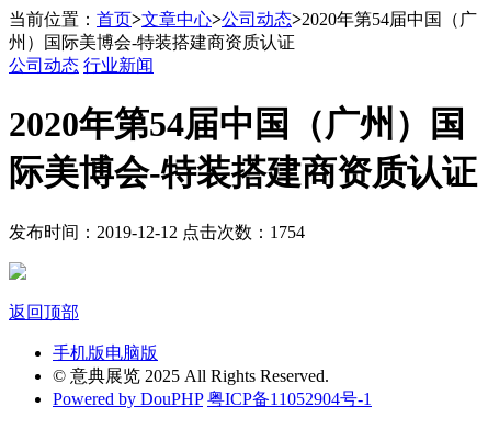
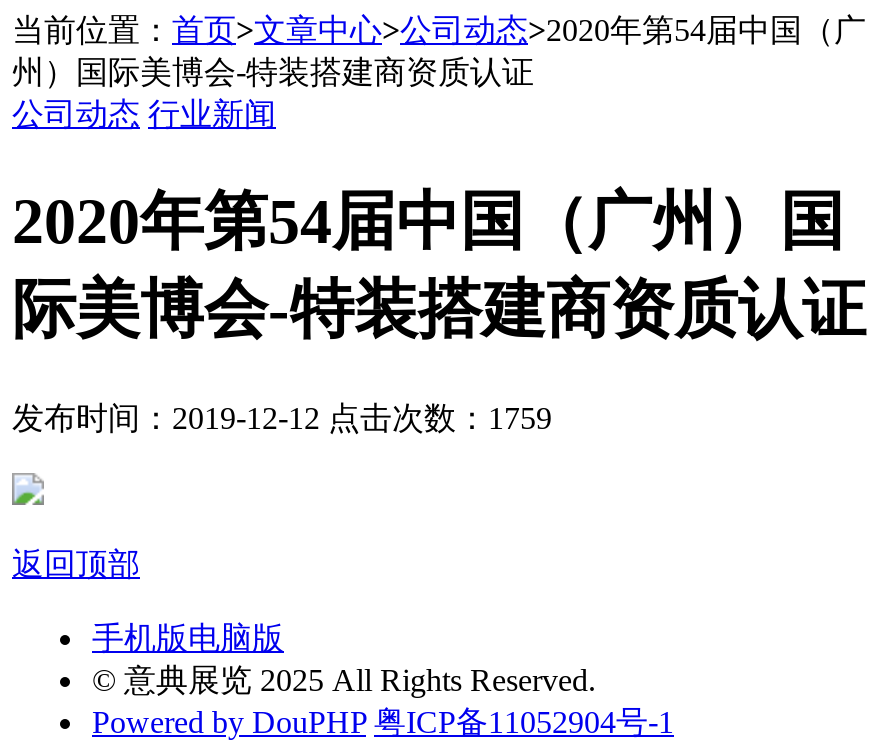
[9,223,305,241] 发布时间：2019-12-12 点击次数：1754 -> [12,401,552,435] 发布时间：2019-12-12 点击次数：1759

